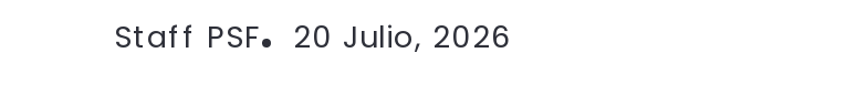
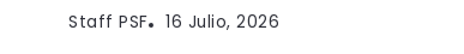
[114,16,512,58] Staff PSF 20 Julio, 2026 -> [68,10,279,33] Staff PSF 16 Julio, 2026

